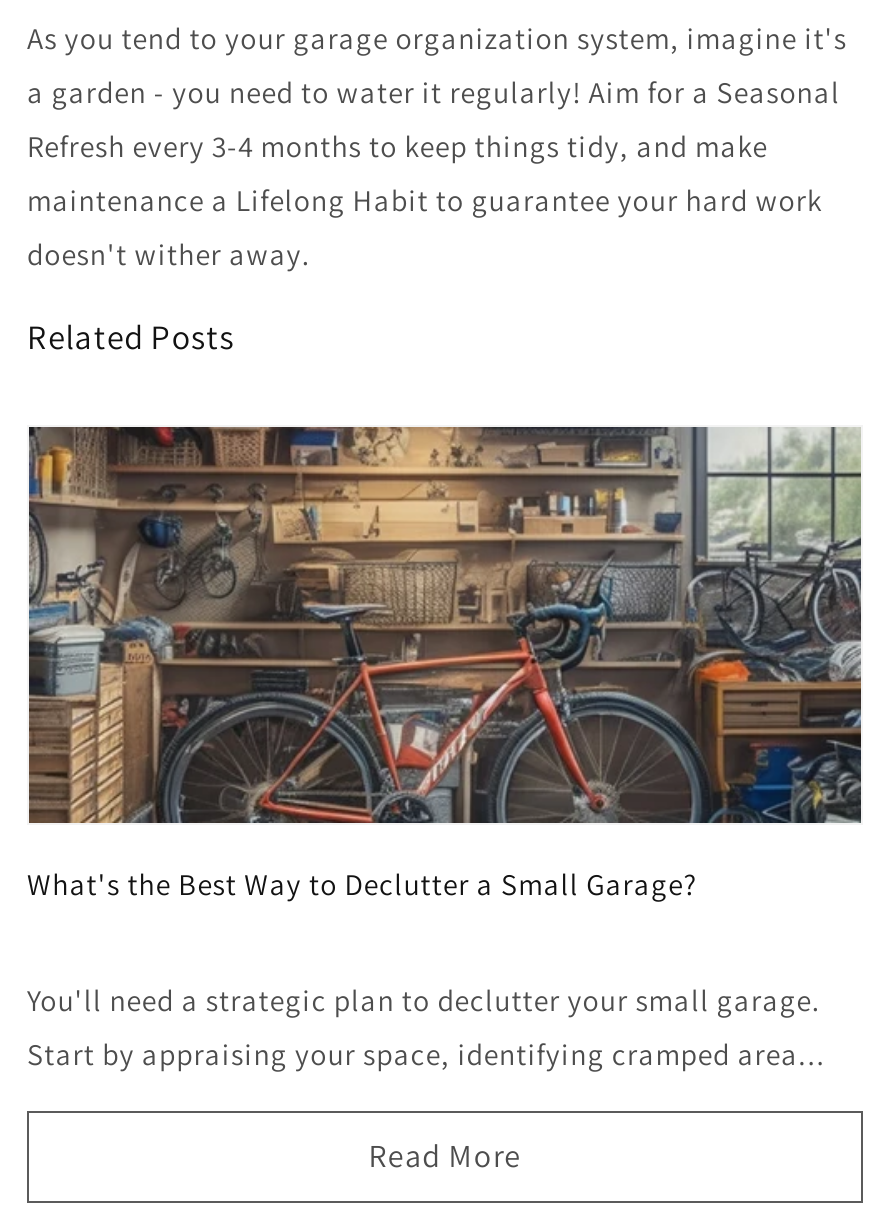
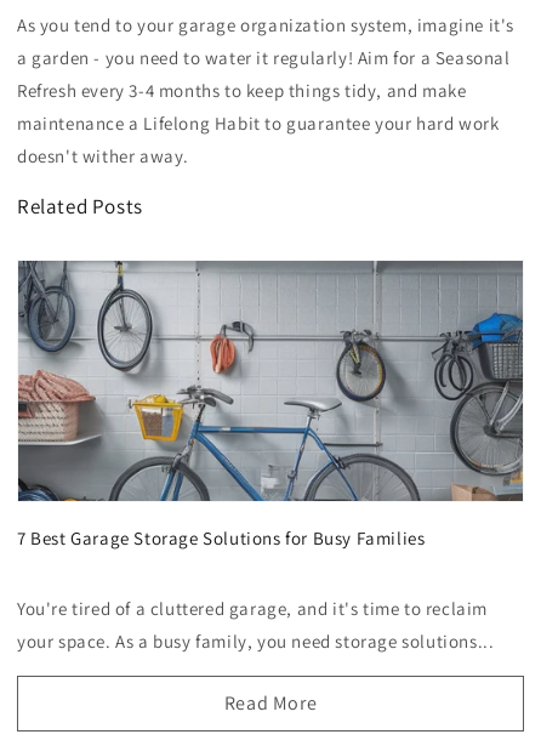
[27,425,863,902] [image] | What's the Best Way to Declutter a Small Garage? -> [17,260,524,549] [image] | 7 Best Garage Storage Solutions for Busy Families
[27,980,826,1072] You'll need a strategic plan to declutter your small garage. | Start by appraising your space, identifying cramped area... -> [17,596,494,652] You're tired of a cluttered garage, and it's time to reclaim | your space. As a busy family, you need storage solutions...

